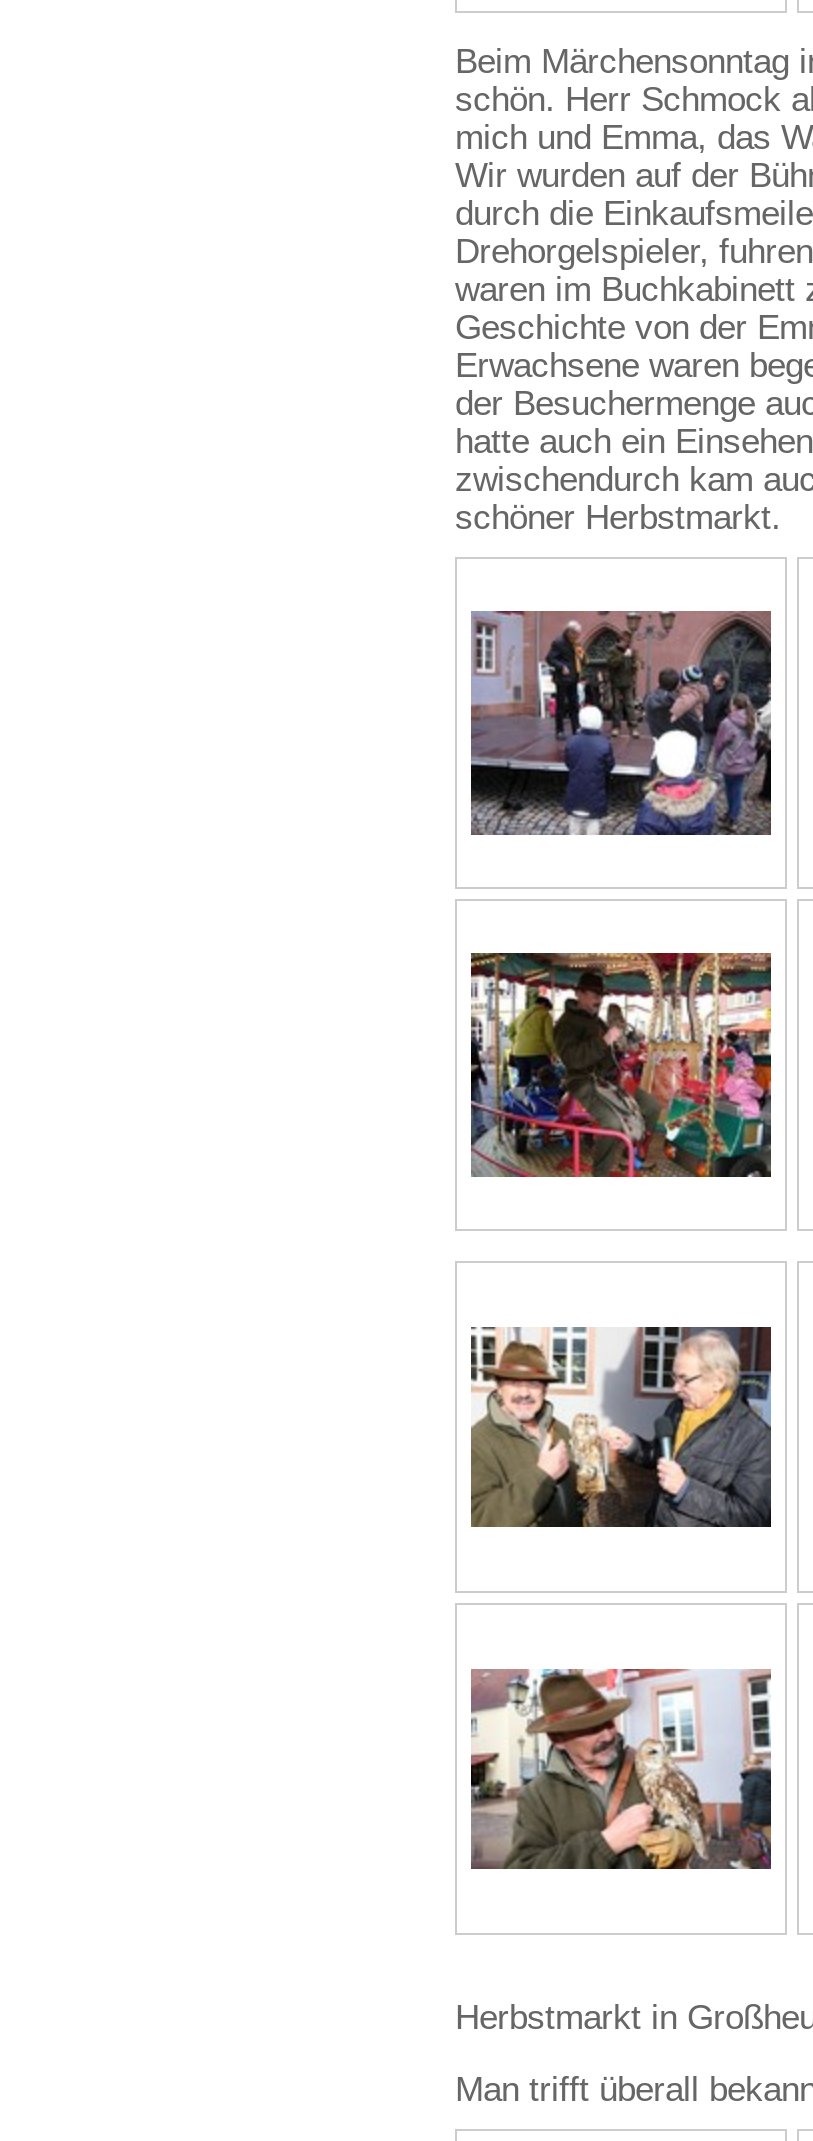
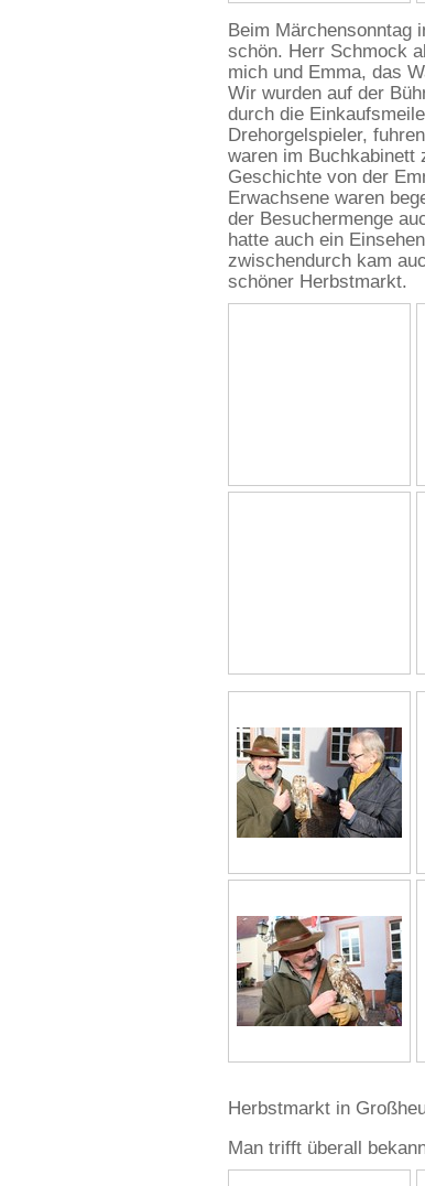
[469,609,773,837] [image] -> none
[469,951,773,1179] [image] -> none

